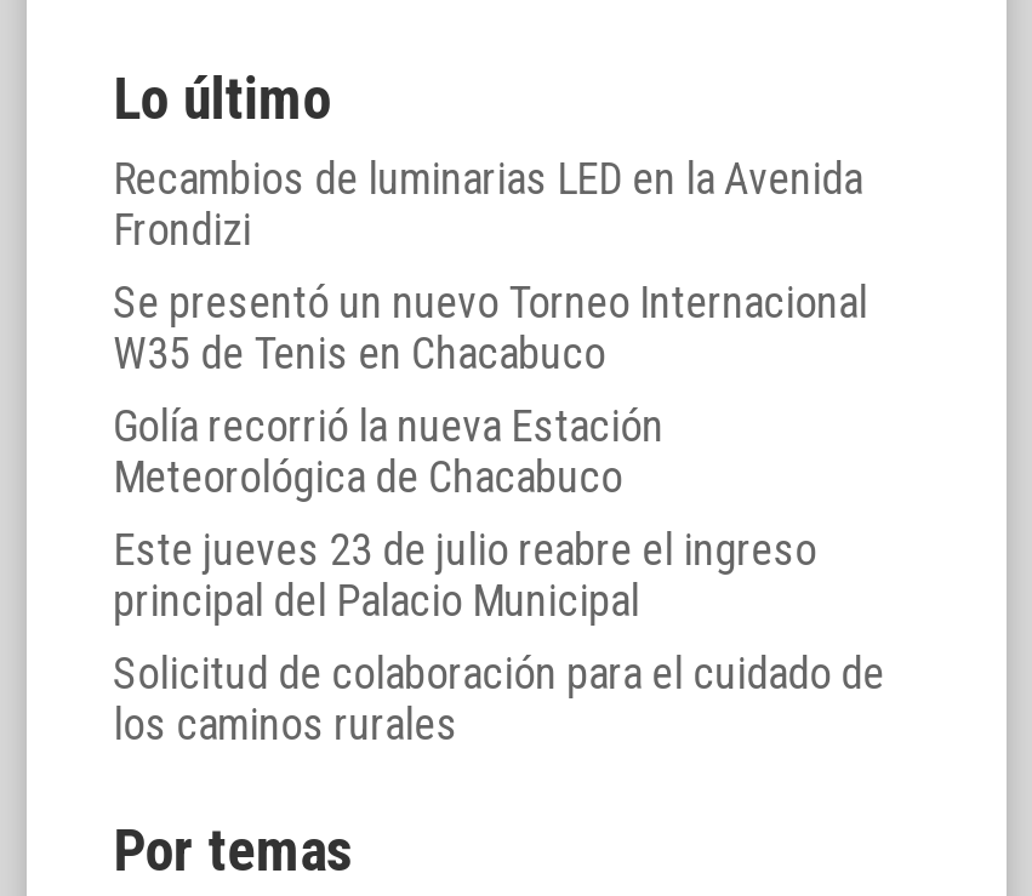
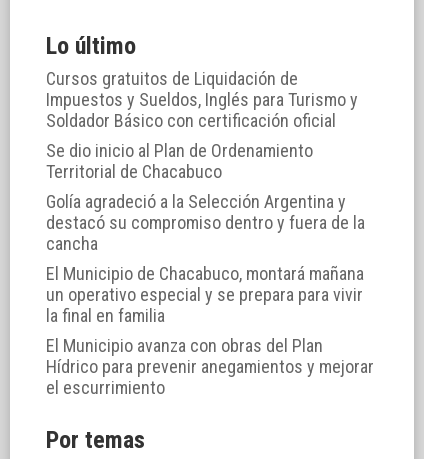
[113,153,884,749] Recambios de luminarias LED en la Avenida | Frondizi | Se presentó un nuevo Torneo Internacional | W35 de Tenis en Chacabuco | Golía recorrió la nueva Estación | Meteorológica de Chacabuco | Este jueves 23 de julio reabre el ingreso | principal del Palacio Municipal | Solicitud de colaboración para el cuidado de | los caminos rurales -> [46,68,374,398] Cursos gratuitos de Liquidación de | Impuestos y Sueldos, Inglés para Turismo y | Soldador Básico con certificación oficial | Se dio inicio al Plan de Ordenamiento | Territorial de Chacabuco | Golía agradeció a la Selección Argentina y | destacó su compromiso dentro y fuera de la | cancha | El Municipio de Chacabuco, montará mañana | un operativo especial y se prepara para vivir | la final en familia | El Municipio avanza con obras del Plan | Hídrico para prevenir anegamientos y mejorar | el escurrimiento

